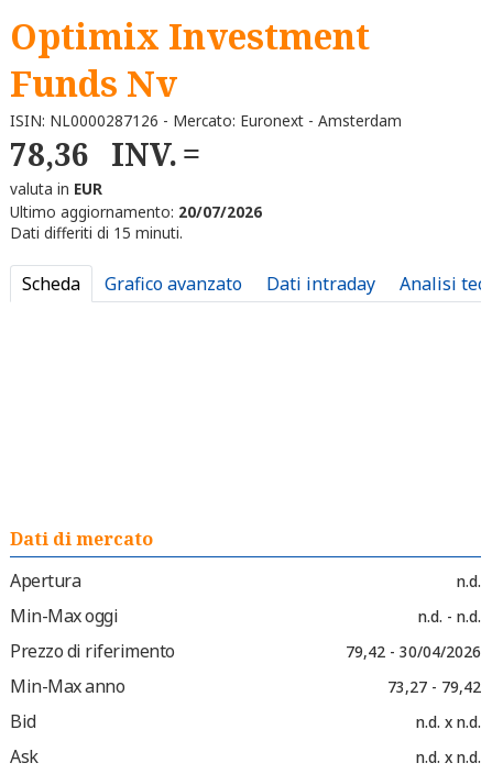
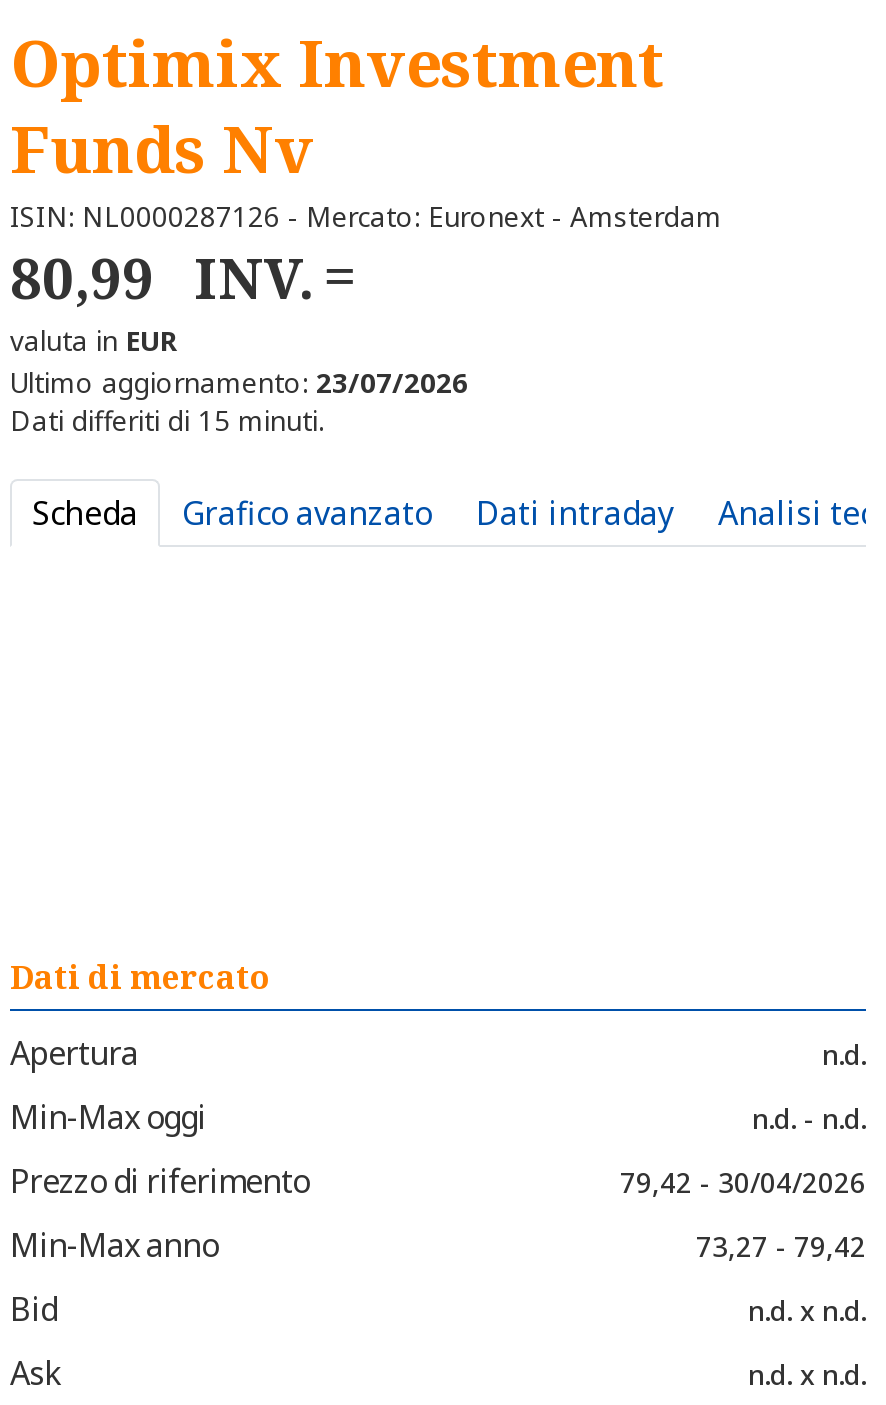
[10,133,177,175] 78,36 INV. -> [10,239,314,315] 80,99 INV.
[10,201,262,222] Ultimo aggiornamento: 20/07/2026 -> [10,363,468,401] Ultimo aggiornamento: 23/07/2026

